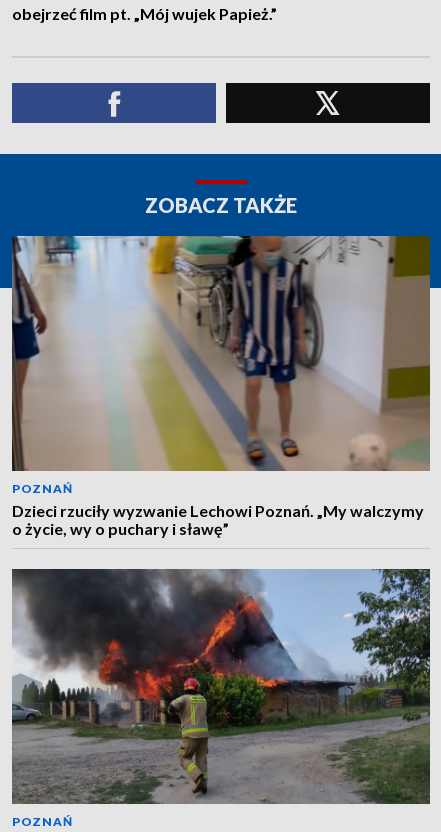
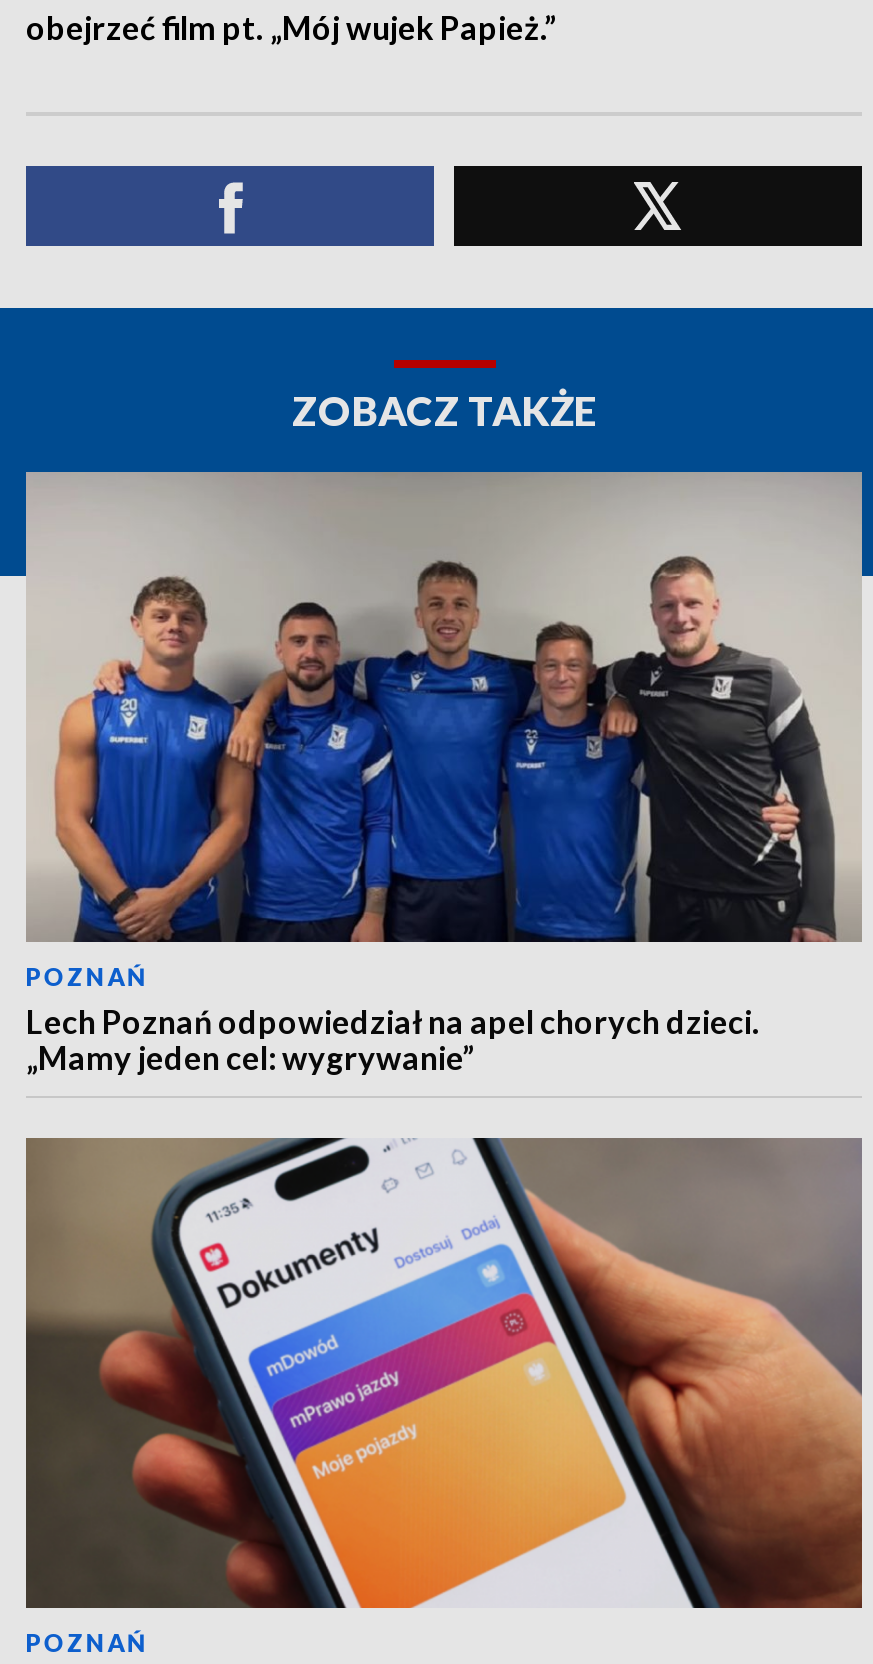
[11,235,431,538] [image] | Dzieci rzuciły wyzwanie Lechowi Poznań. „My walczymy | o życie, wy o puchary i sławę” -> [24,470,864,1076] [image] | Lech Poznań odpowiedział na apel chorych dzieci. | „Mamy jeden cel: wygrywanie”
[12,568,431,805] [image] -> [24,1136,864,1610] [image]

